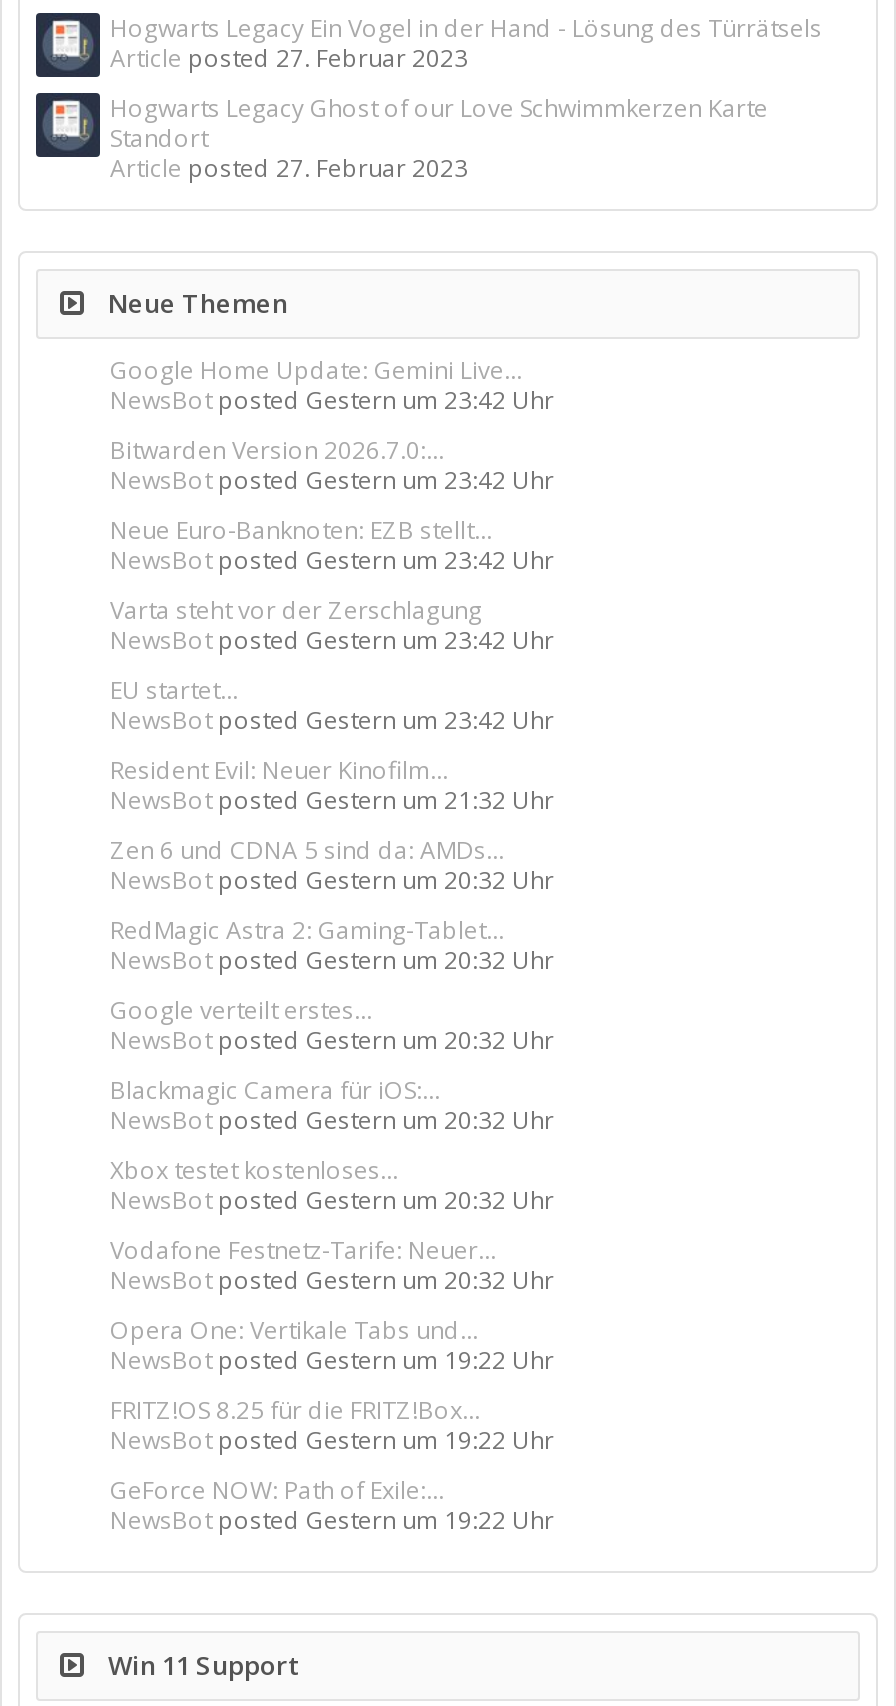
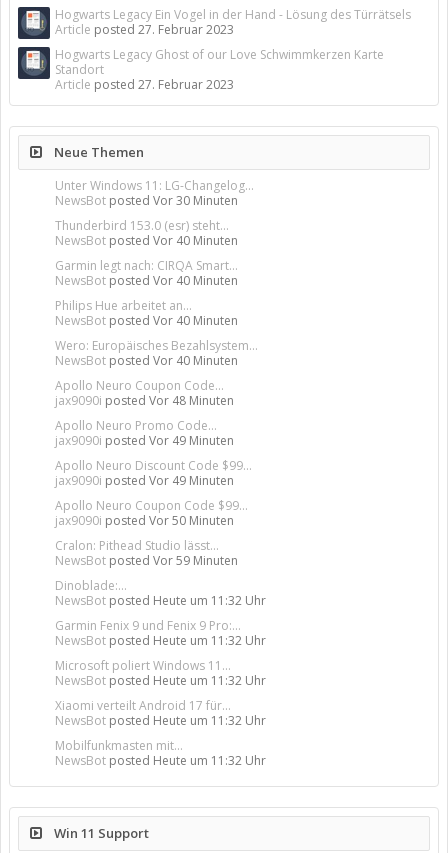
[110,353,554,417] Google Home Update: Gemini Live... | NewsBot posted Gestern um 23:42 Uhr -> [55,177,254,209] Unter Windows 11: LG-Changelog... | NewsBot posted Vor 30 Minuten
[110,433,554,497] Bitwarden Version 2026.7.0:... | NewsBot posted Gestern um 23:42 Uhr -> [55,217,238,249] Thunderbird 153.0 (esr) steht... | NewsBot posted Vor 40 Minuten
[110,513,554,577] Neue Euro-Banknoten: EZB stellt... | NewsBot posted Gestern um 23:42 Uhr -> [55,257,238,289] Garmin legt nach: CIRQA Smart... | NewsBot posted Vor 40 Minuten
[110,593,554,657] Varta steht vor der Zerschlagung | NewsBot posted Gestern um 23:42 Uhr -> [55,297,238,329] Philips Hue arbeitet an... | NewsBot posted Vor 40 Minuten
[110,673,554,737] EU startet... | NewsBot posted Gestern um 23:42 Uhr -> [55,337,258,369] Wero: Europäisches Bezahlsystem... | NewsBot posted Vor 40 Minuten
[110,753,554,817] Resident Evil: Neuer Kinofilm... | NewsBot posted Gestern um 21:32 Uhr -> [55,377,234,409] Apollo Neuro Coupon Code... | jax9090i posted Vor 48 Minuten
[110,833,554,897] Zen 6 und CDNA 5 sind da: AMDs... | NewsBot posted Gestern um 20:32 Uhr -> [55,417,234,449] Apollo Neuro Promo Code... | jax9090i posted Vor 49 Minuten
[110,913,554,977] RedMagic Astra 2: Gaming-Tablet... | NewsBot posted Gestern um 20:32 Uhr -> [55,457,252,489] Apollo Neuro Discount Code $99... | jax9090i posted Vor 49 Minuten
[110,993,554,1057] Google verteilt erstes... | NewsBot posted Gestern um 20:32 Uhr -> [55,497,248,529] Apollo Neuro Coupon Code $99... | jax9090i posted Vor 50 Minuten
[110,1073,554,1137] Blackmagic Camera für iOS:... | NewsBotposted Gestern um 20:32 Uhr -> [55,537,238,569] Cralon: Pithead Studio lässt... | NewsBotposted Vor 59 Minuten
[110,1153,554,1217] Xbox testet kostenloses... | NewsBot posted Gestern um 20:32 Uhr -> [55,577,266,609] Dinoblade:... | NewsBot posted Heute um 11:32 Uhr
[110,1233,554,1297] Vodafone Festnetz-Tarife: Neuer... | NewsBot posted Gestern um 20:32 Uhr -> [55,617,266,649] Garmin Fenix 9 und Fenix 9 Pro:... | NewsBot posted Heute um 11:32 Uhr
[110,1313,554,1377] Opera One: Vertikale Tabs und... | NewsBot posted Gestern um 19:22 Uhr -> [55,657,266,689] Microsoft poliert Windows 11... | NewsBot posted Heute um 11:32 Uhr
[110,1393,554,1457] FRITZ!OS 8.25 für die FRITZ!Box... | NewsBot posted Gestern um 19:22 Uhr -> [55,697,266,729] Xiaomi verteilt Android 17 für... | NewsBot posted Heute um 11:32 Uhr
[110,1473,554,1537] GeForce NOW: Path of Exile:... | NewsBot posted Gestern um 19:22 Uhr -> [55,737,266,769] Mobilfunkmasten mit... | NewsBot posted Heute um 11:32 Uhr

